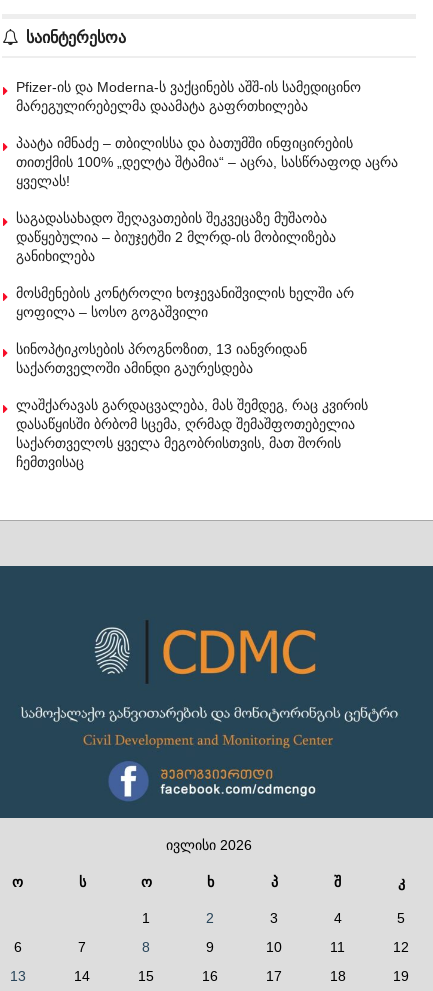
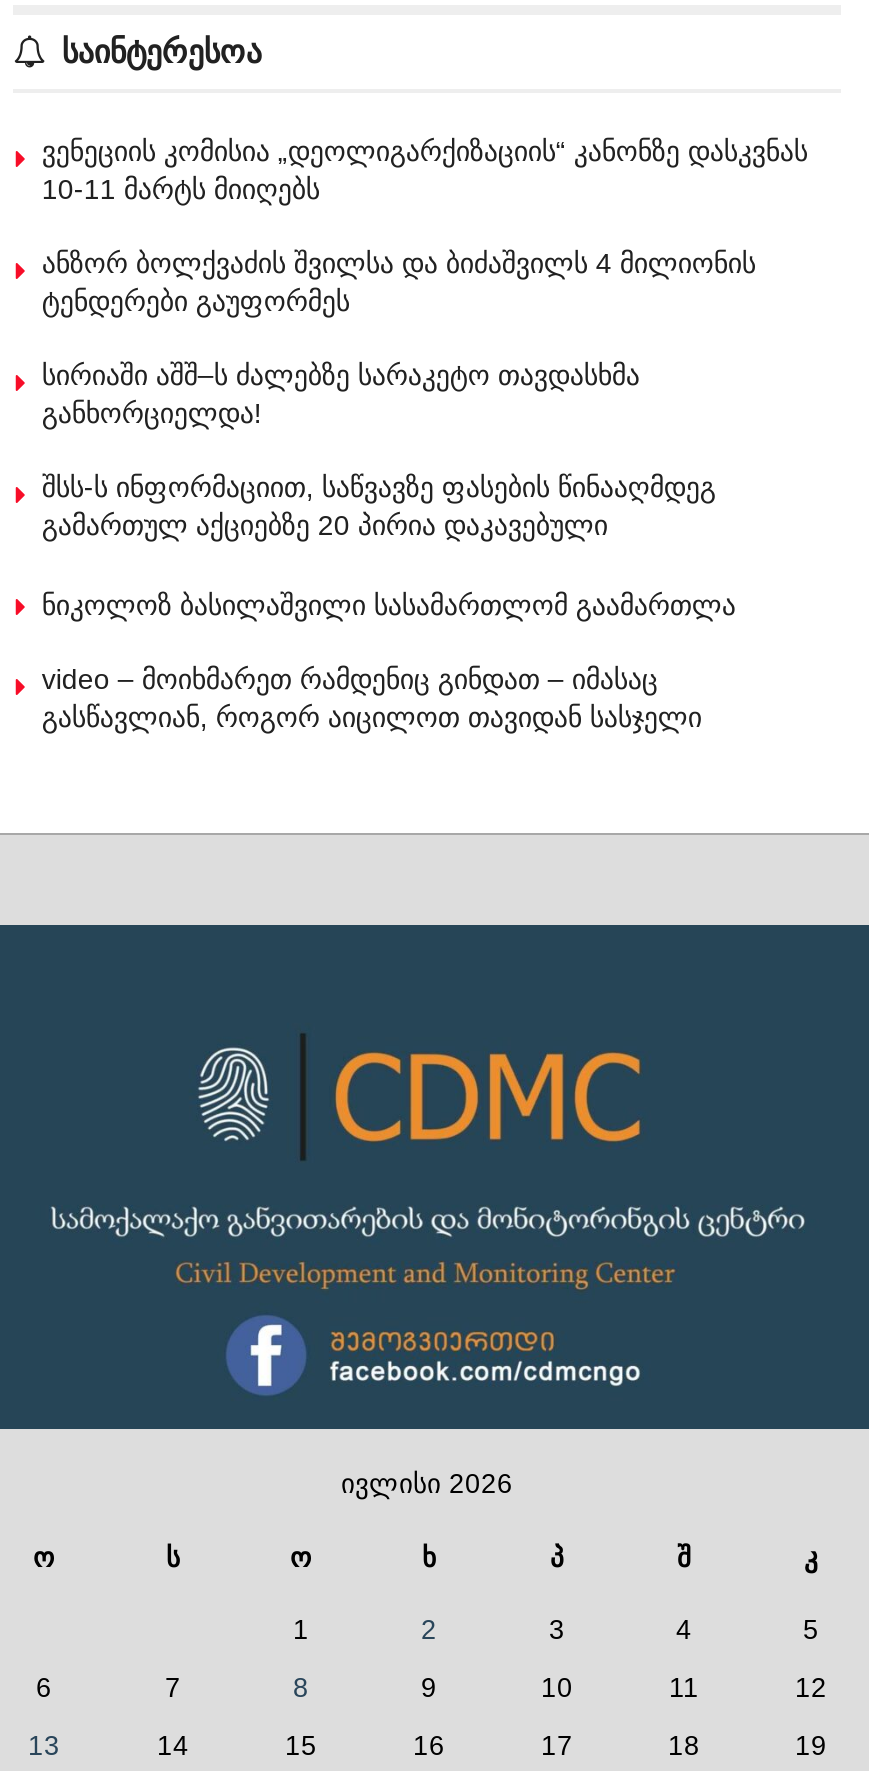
[16,79,361,114] Pfizer-ის და Moderna-ს ვაქცინებს აშშ-ის სამედიცინო | მარეგულირებელმა დაამატა გაფრთხილება -> [42,136,808,206] ვენეციის კომისია „დეოლიგარქიზაციის“ კანონზე დასკვნას | 10-11 მარტს მიიღებს
[16,135,398,189] პაატა იმნაძე – თბილისსა და ბათუმში ინფიცირების | თითქმის 100% „დელტა შტამია“ – აცრა, სასწრაფოდ აცრა | ყველას! -> [42,248,756,318] ანზორ ბოლქვაძის შვილსა და ბიძაშვილს 4 მილიონის | ტენდერები გაუფორმეს
[16,210,336,264] საგადასახადო შეღავათების შეკვეცაზე მუშაობა | დაწყებულია – ბიუჯეტში 2 მლრდ-ის მობილიზება | განიხილება -> [42,360,640,430] სირიაში აშშ–ს ძალებზე სარაკეტო თავდასხმა | განხორციელდა!
[16,285,354,320] მოსმენების კონტროლი ხოჯევანიშვილის ხელში არ | ყოფილა – სოსო გოგაშვილი -> [42,472,716,542] შსს-ს ინფორმაციით, საწვავზე ფასების წინააღმდეგ | გამართულ აქციებზე 20 პირია დაკავებული
[16,341,307,376] სინოპტიკოსების პროგნოზით, 13 იანვრიდან | საქართველოში ამინდი გაურესდება -> [42,590,736,622] ნიკოლოზ ბასილაშვილი სასამართლომ გაამართლა
[16,397,368,470] ლაშქარავას გარდაცვალება, მას შემდეგ, რაც კვირის | დასაწყისში ბრბომ სცემა, ღრმად შემაშფოთებელია | საქართველოს ყველა მეგობრისთვის, მათ შორის | ჩემთვისაც -> [42,664,702,734] video – მოიხმარეთ რამდენიც გინდათ – იმასაც | გასწავლიან, როგორ აიცილოთ თავიდან სასჯელი

